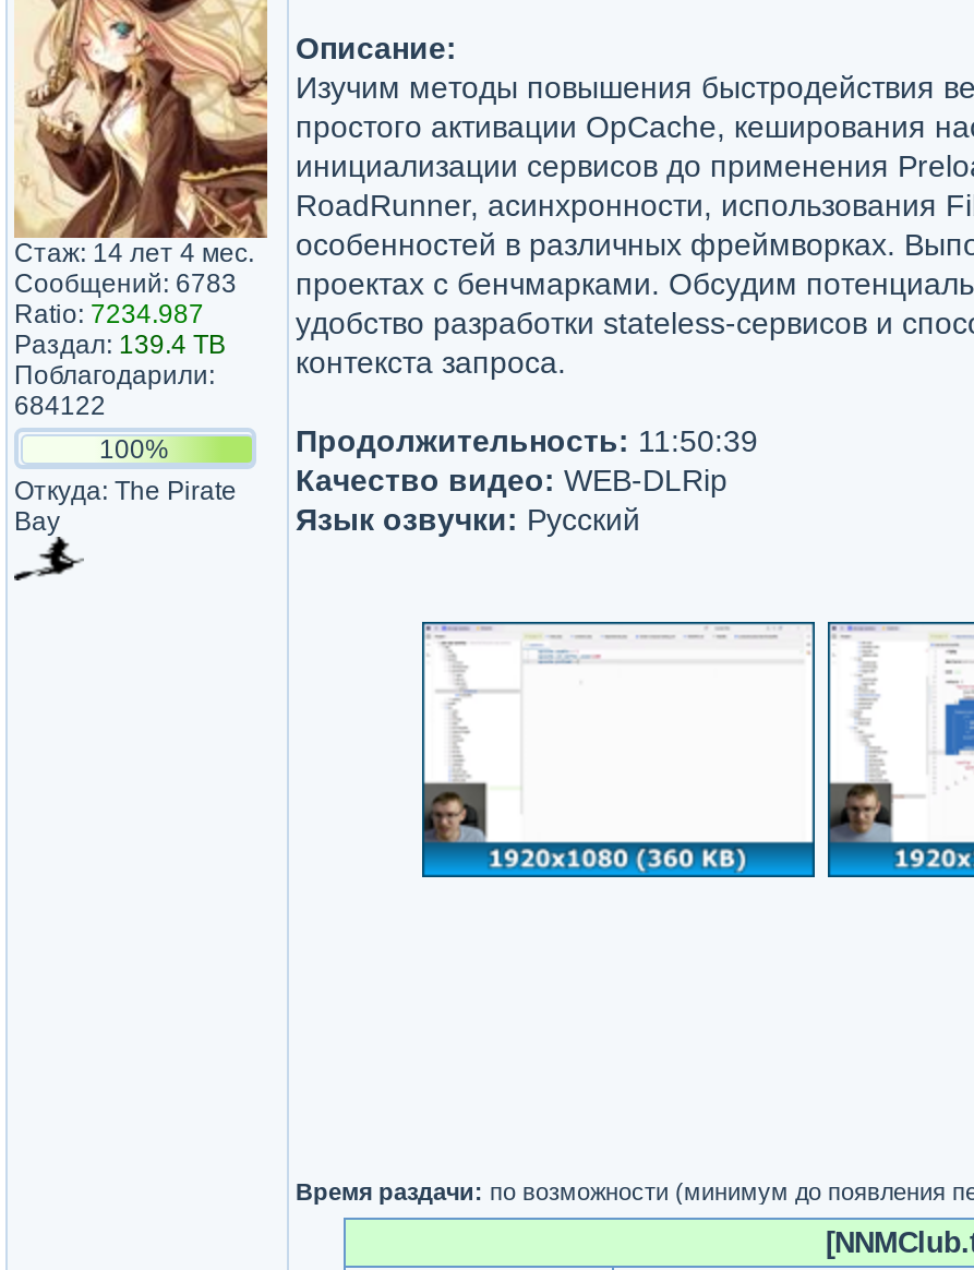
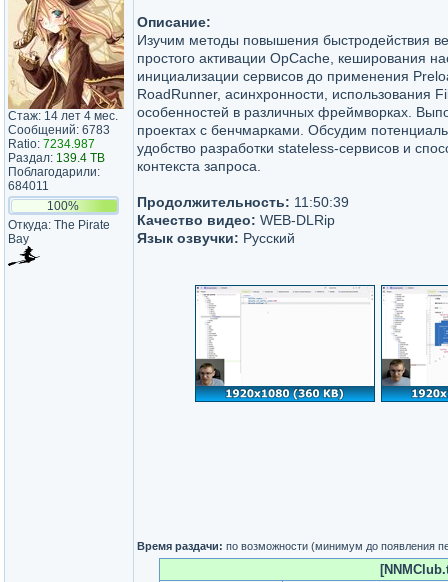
[14,391,106,421] 684122 -> [8,179,49,193] 684011

